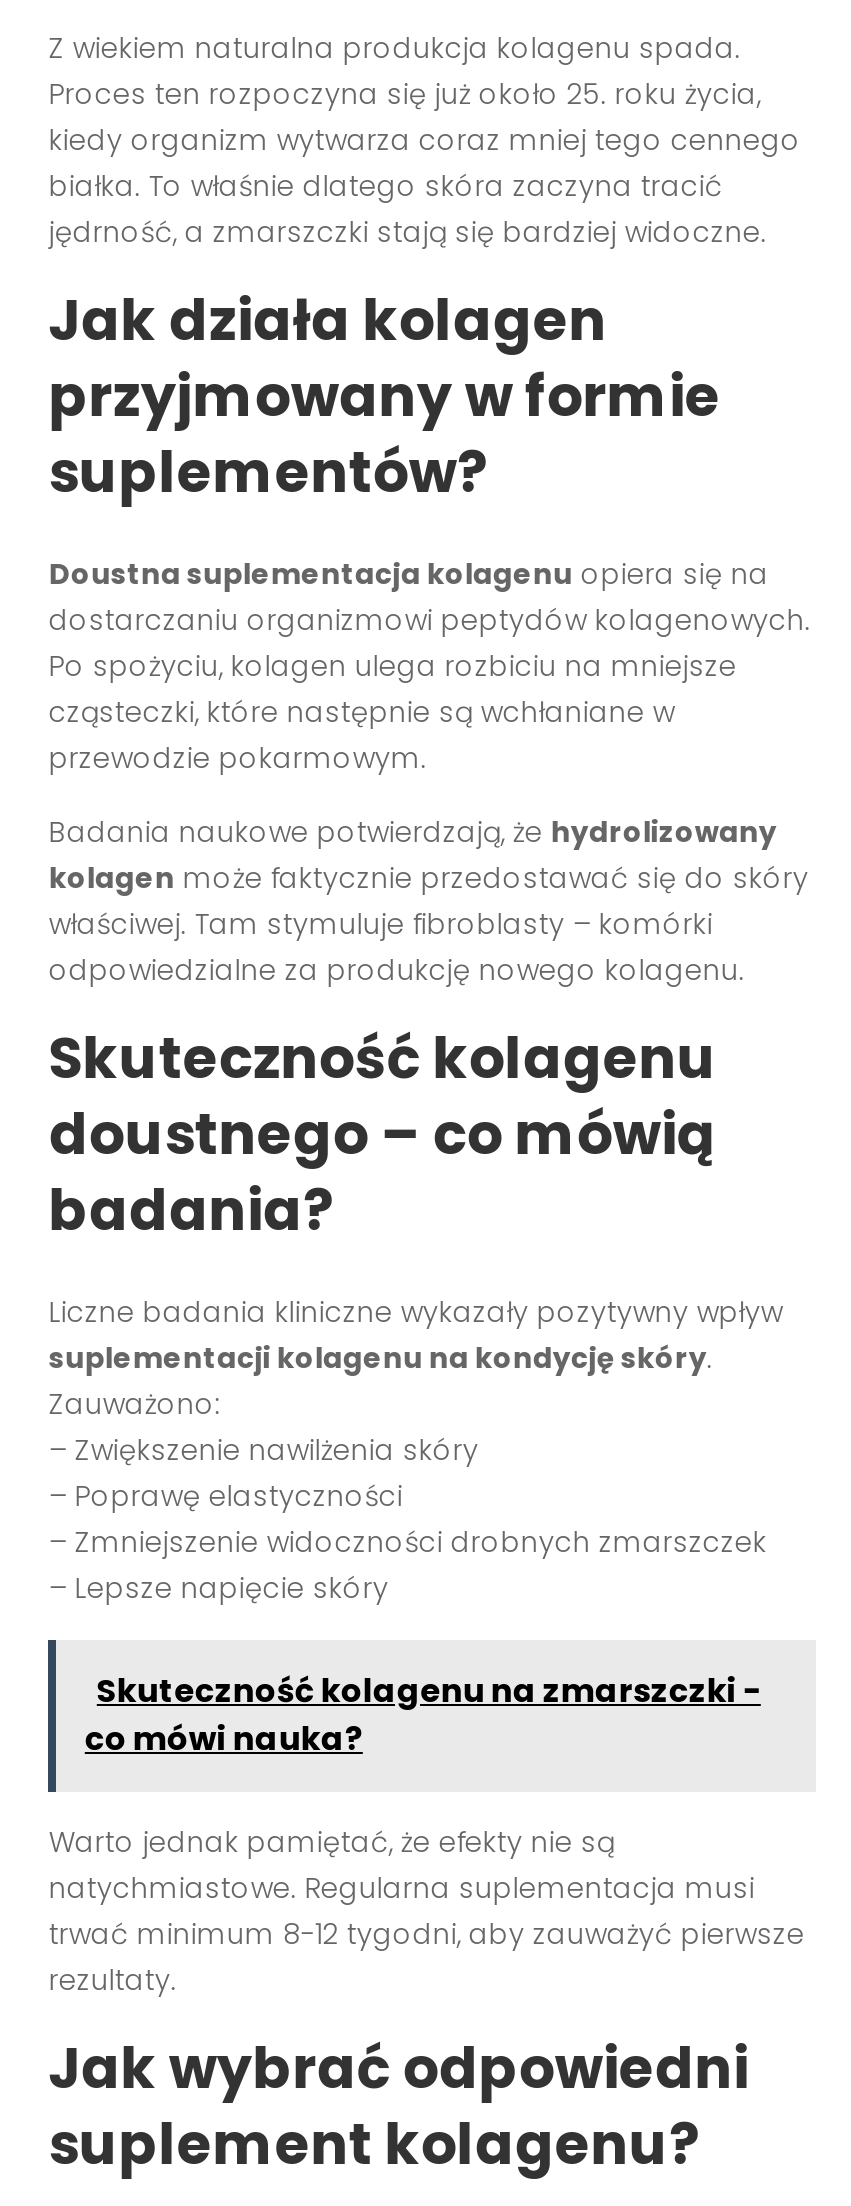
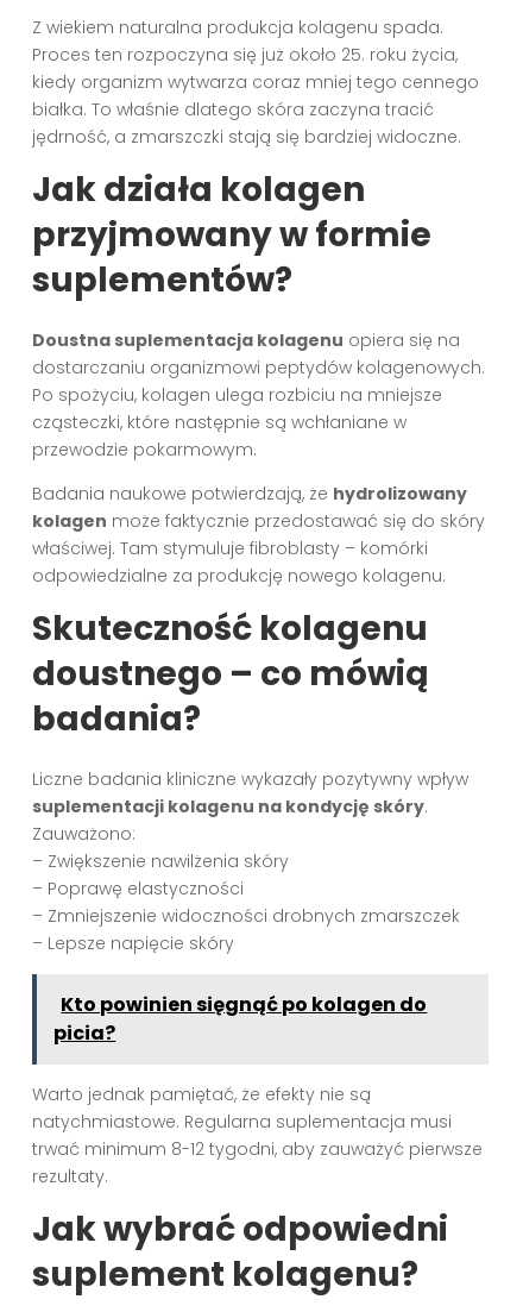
[85,1668,761,1762] Skuteczność kolagenu na zmarszczki - | co mówi nauka? -> [54,991,427,1047] Kto powinien sięgnąć po kolagen do | picia?

